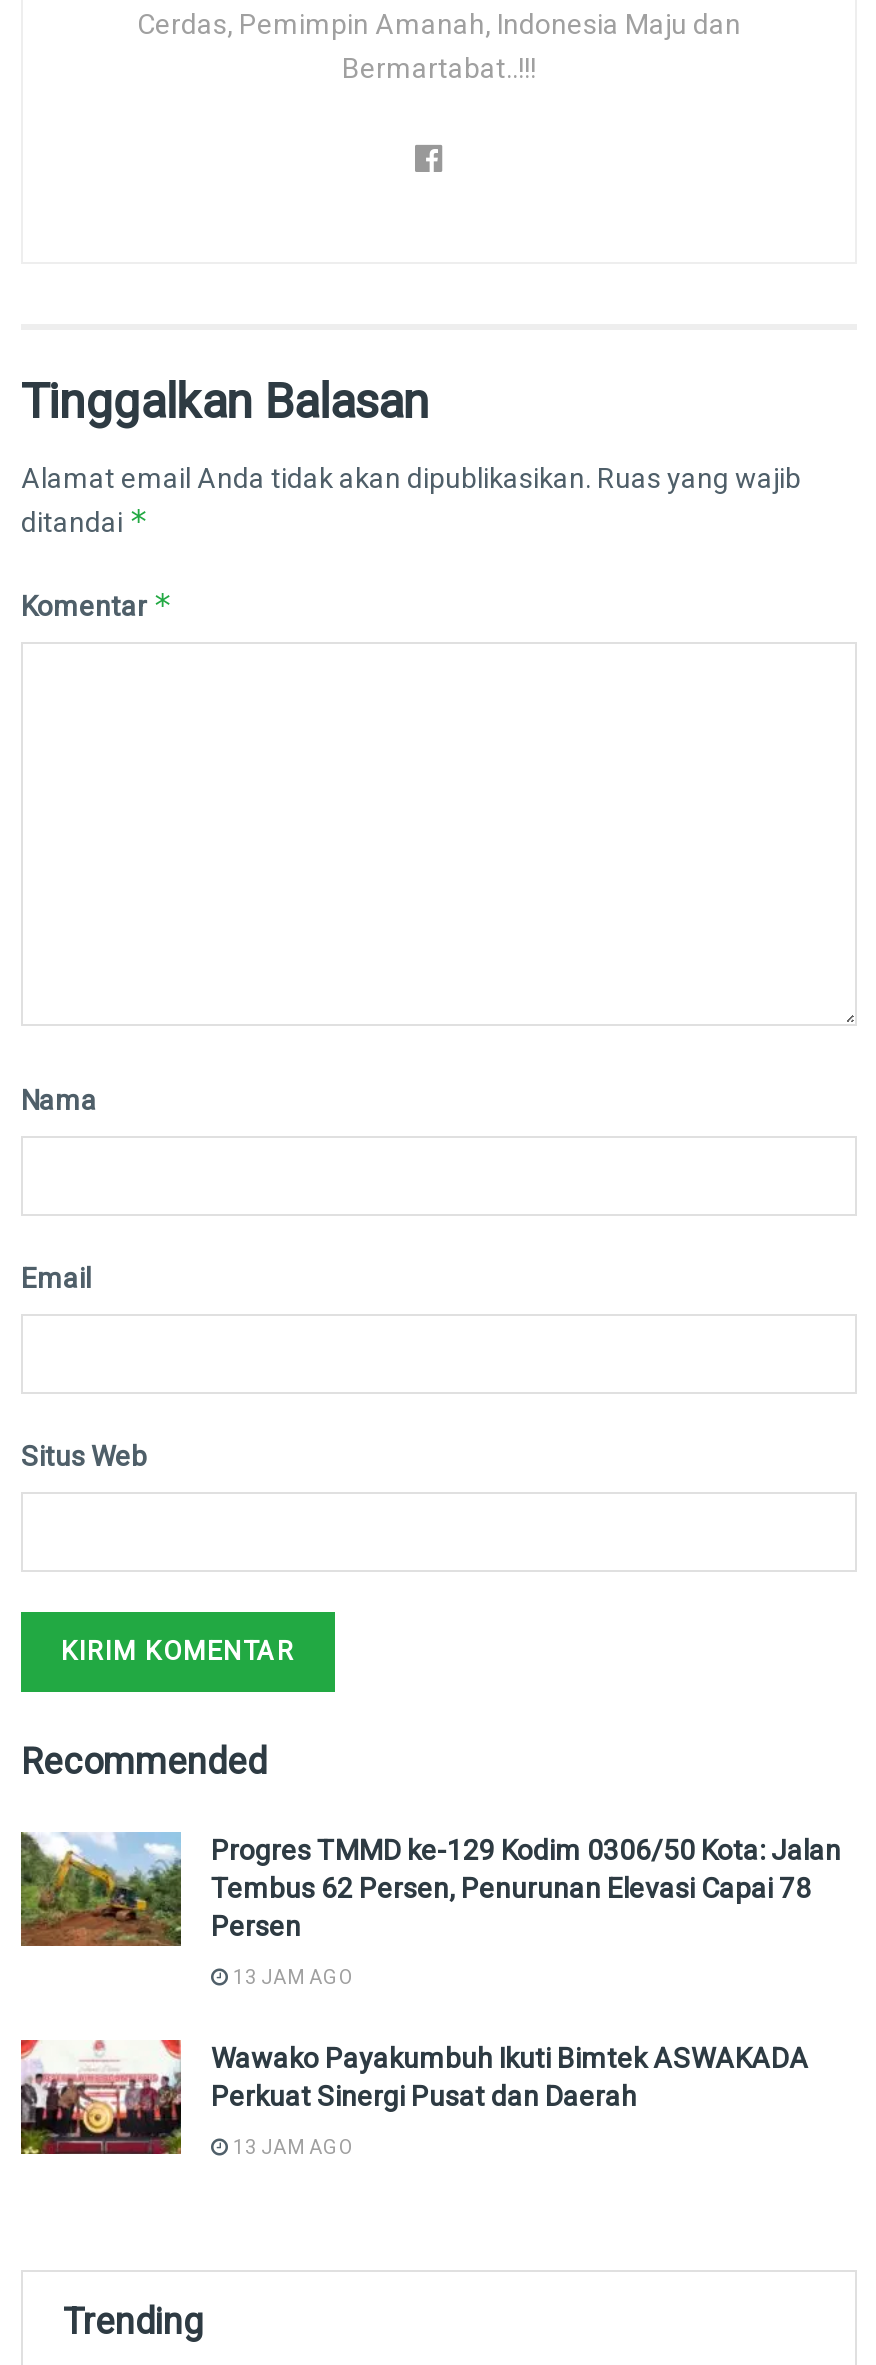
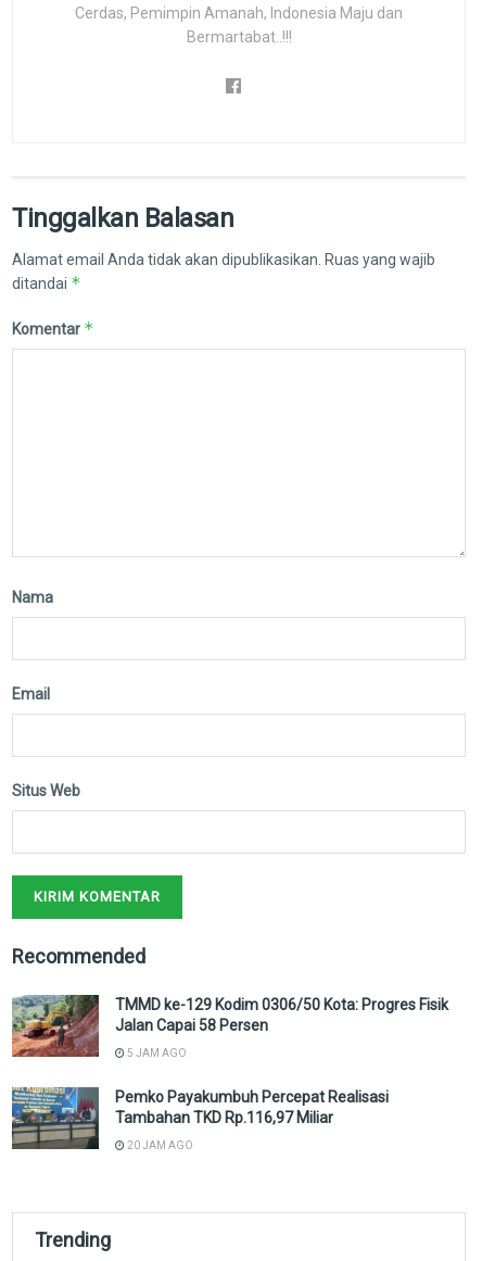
[19,1830,841,1946] [image] | Progres TMMD ke-129 Kodim 0306/50 Kota: Jalan | Tembus 62 Persen, Penurunan Elevasi Capai 78 | Persen -> [11,994,448,1057] [image] | TMMD ke-129 Kodim 0306/50 Kota: Progres Fisik | Jalan Capai 58 Persen
[229,1966,355,1988] 13 JAM AGO -> [125,1047,187,1059] 5 JAM AGO
[19,2038,809,2156] [image] | Wawako Payakumbuh Ikuti Bimtek ASWAKADA | Perkuat Sinergi Pusat dan Daerah -> [11,1086,389,1150] [image] | Pemko Payakumbuh Percepat Realisasi | Tambahan TKD Rp.116,97 Miliar
[229,2136,355,2158] 13 JAM AGO -> [125,1140,193,1152] 20 JAM AGO

